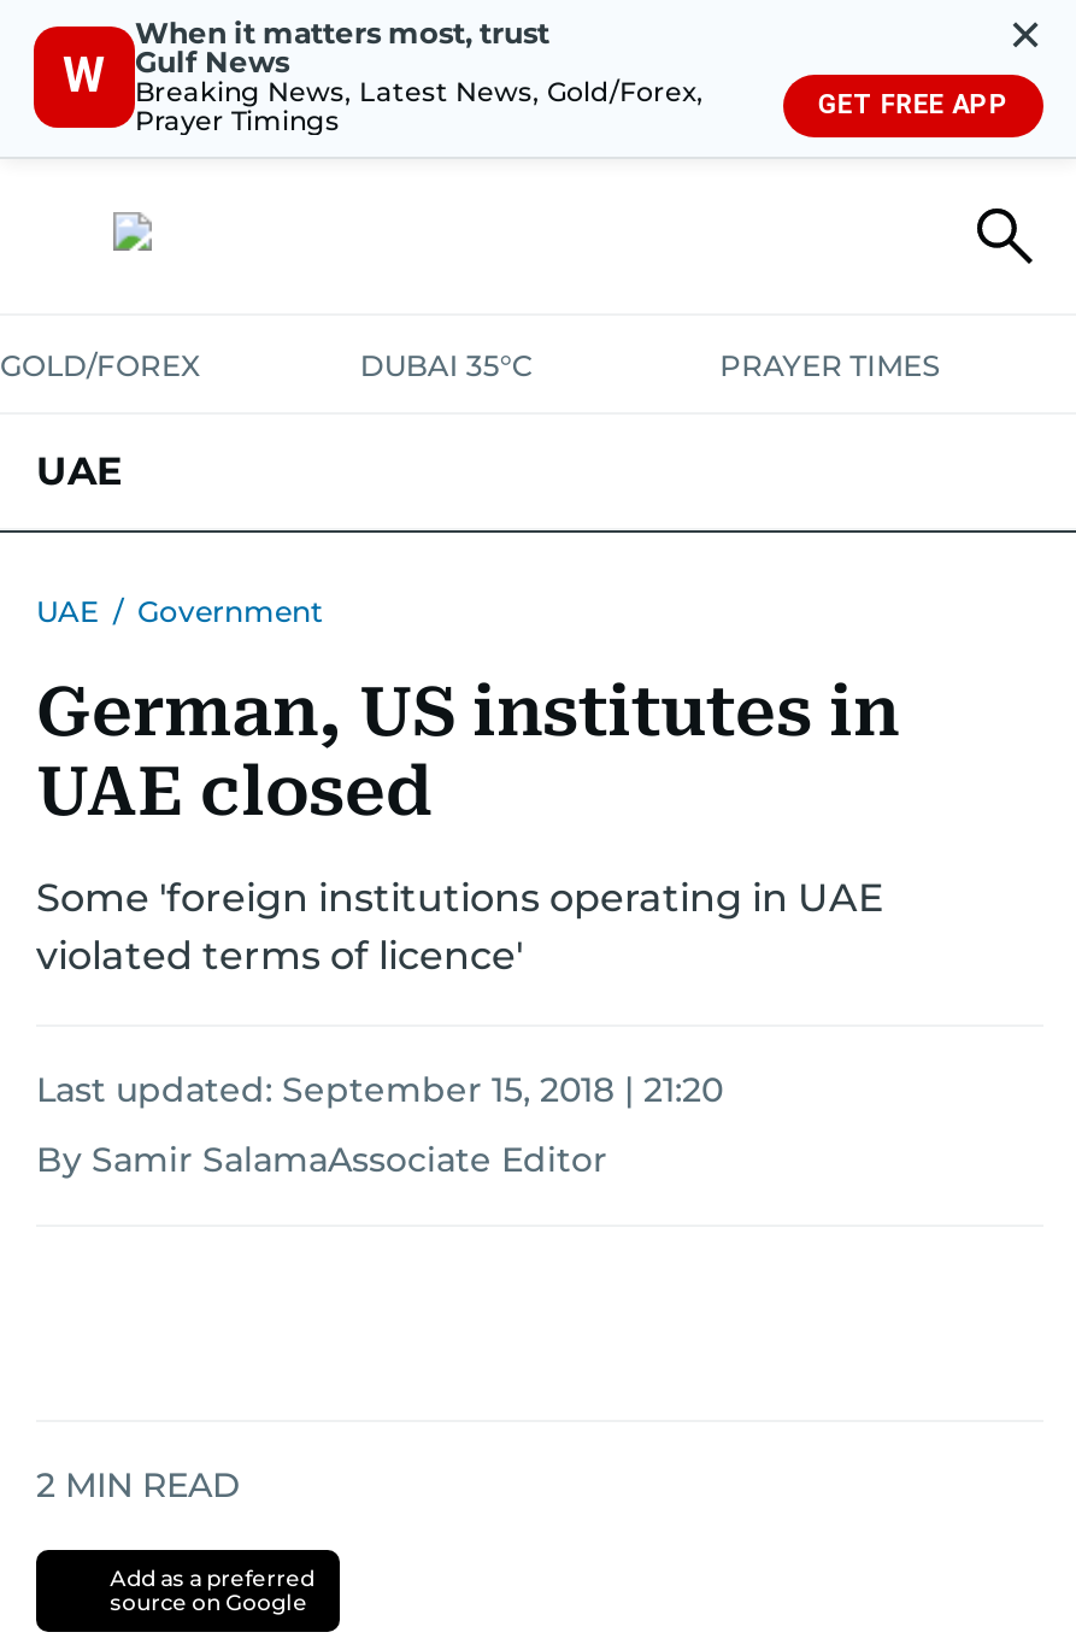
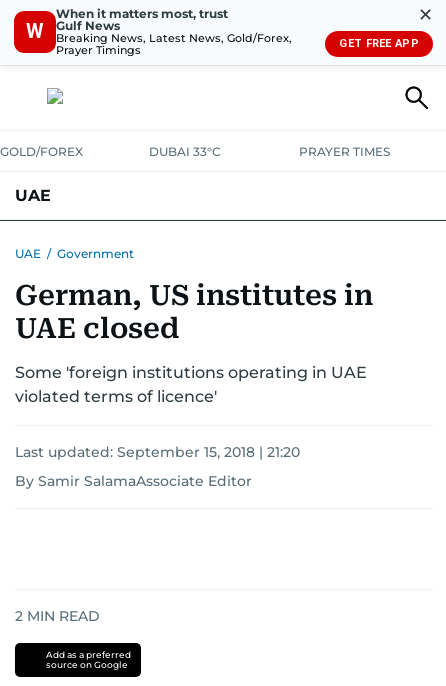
[360,347,533,383] DUBAI 35°C -> [149,144,221,159] DUBAI 33°C

